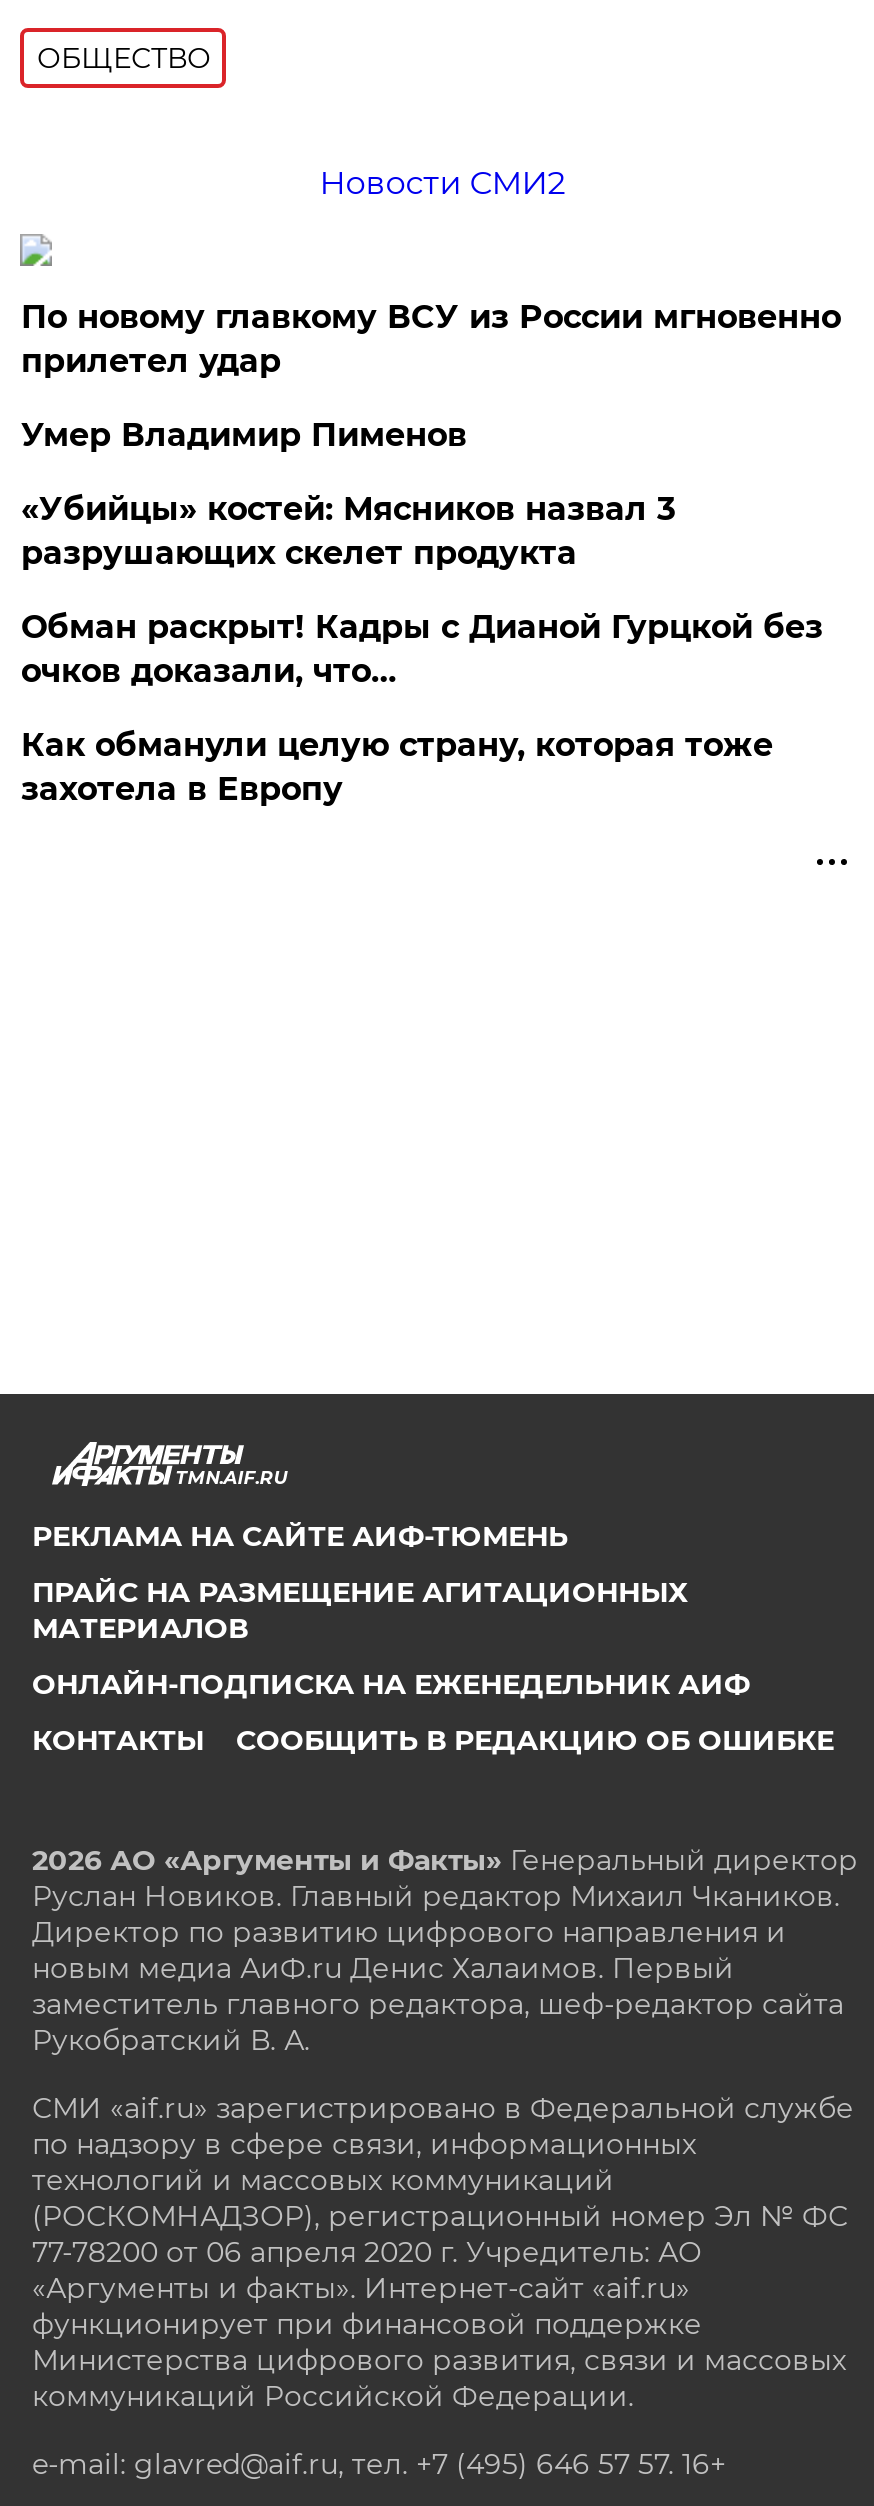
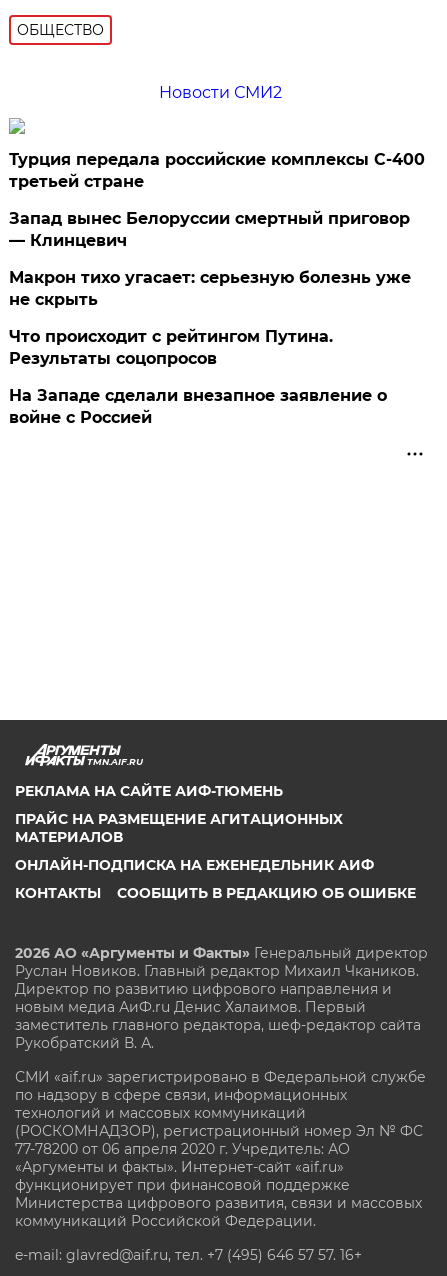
[21,298,841,380] По новому главкому ВСУ из России мгновенно | прилетел удар -> [9,150,425,191] Турция передала российские комплексы С-400 | третьей стране
[21,416,467,454] Умер Владимир Пименов -> [9,209,410,250] Запад вынес Белоруссии смертный приговор | — Клинцевич
[21,490,675,572] «Убийцы» костей: Мясников назвал 3 | разрушающих скелет продукта -> [9,268,411,309] Макрон тихо угасает: серьезную болезнь уже | не скрыть
[21,608,823,690] Обман раскрыт! Кадры с Дианой Гурцкой без | очков доказали, что… -> [9,327,333,368] Что происходит с рейтингом Путина. | Результаты соцопросов
[21,726,773,808] Как обманули целую страну, которая тоже | захотела в Европу -> [9,386,387,427] На Западе сделали внезапное заявление о | войне с Россией

